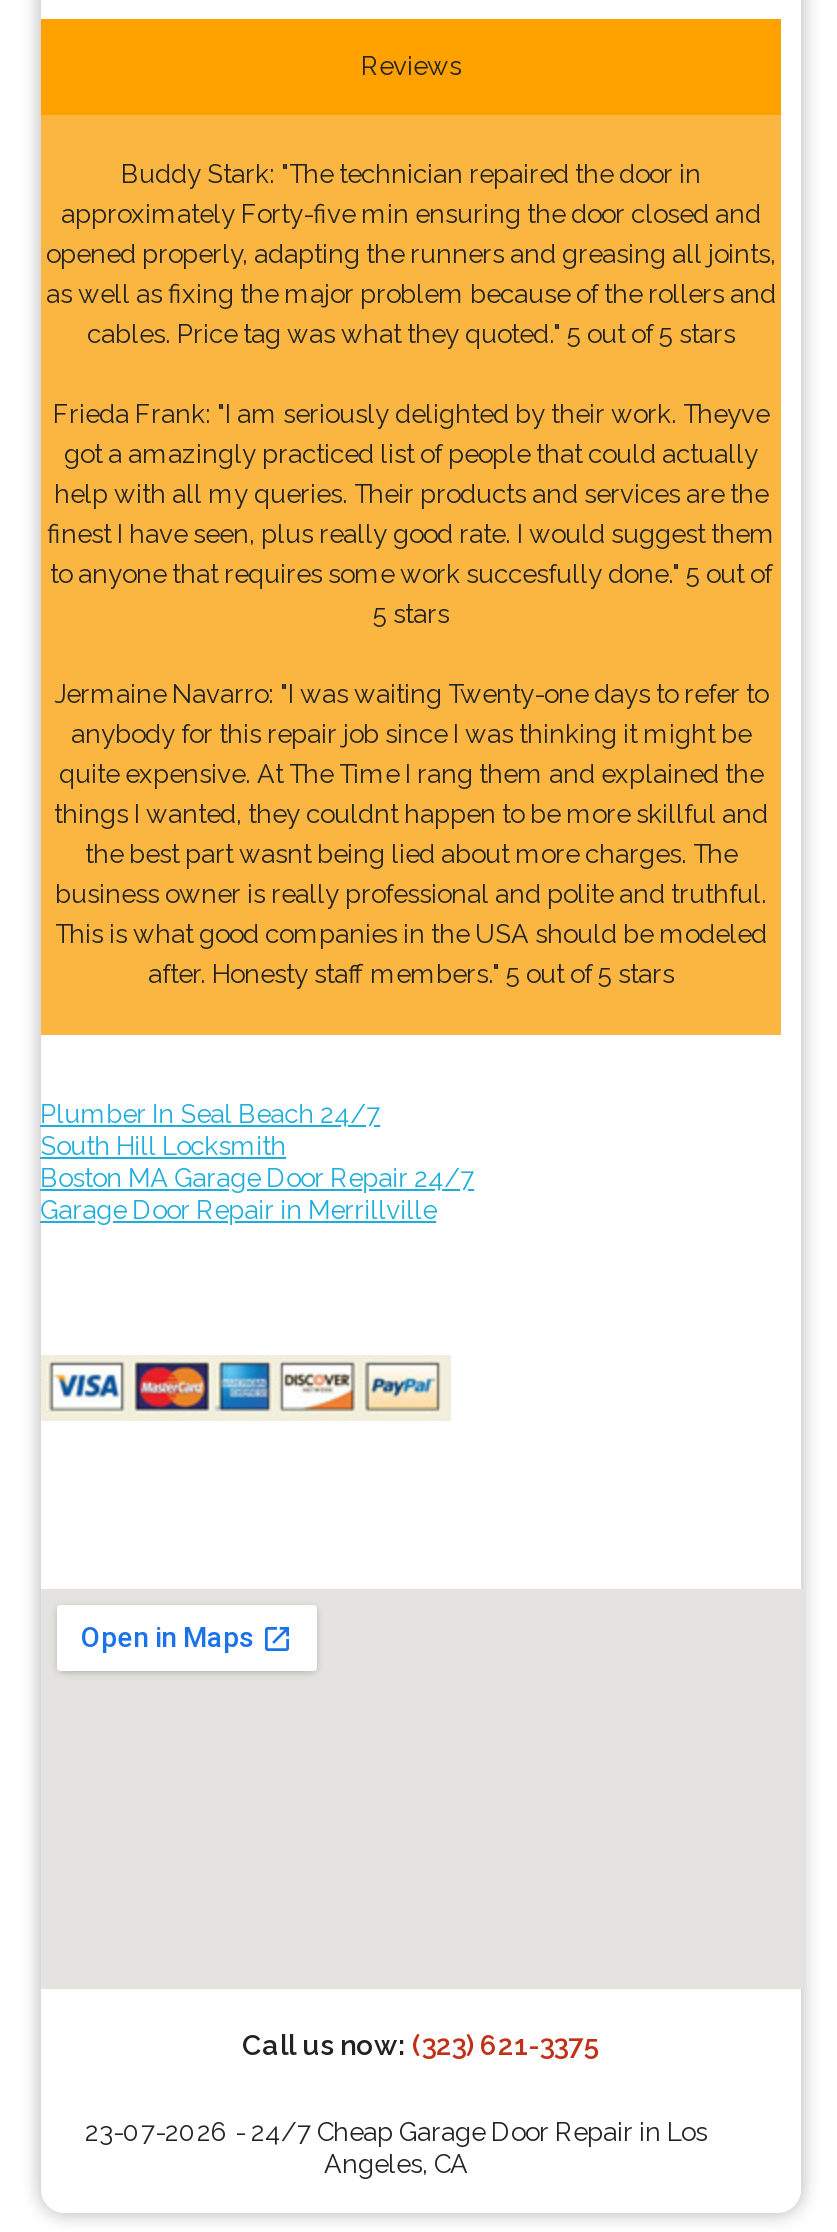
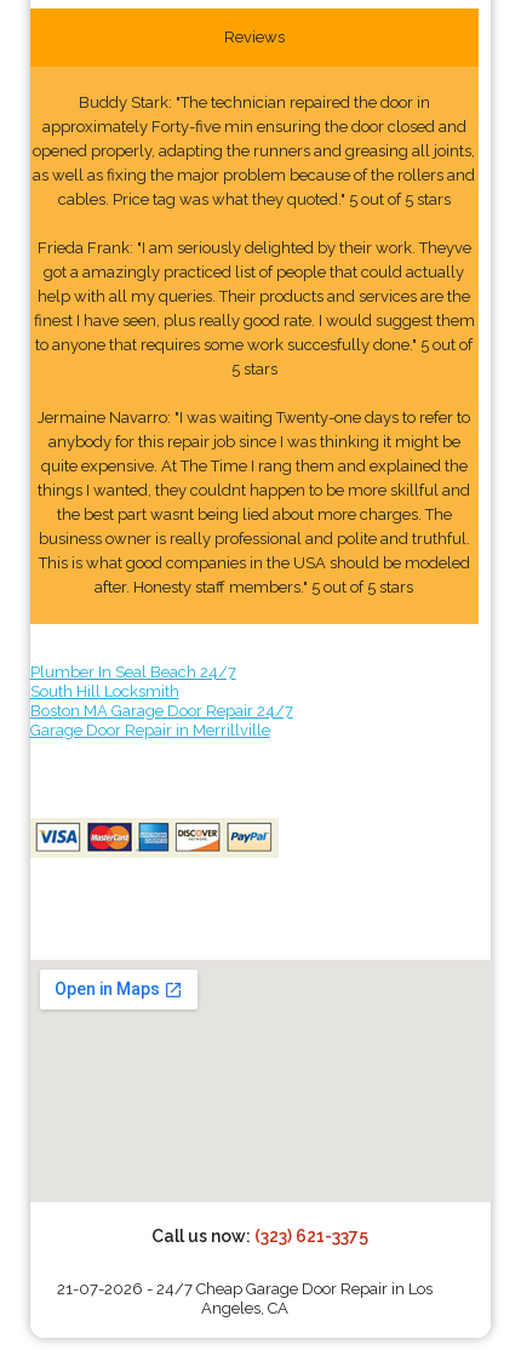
[85,2117,707,2147] 23-07-2026 - 24/7 Cheap Garage Door Repair in Los -> [58,1279,433,1298] 21-07-2026 - 24/7 Cheap Garage Door Repair in Los

